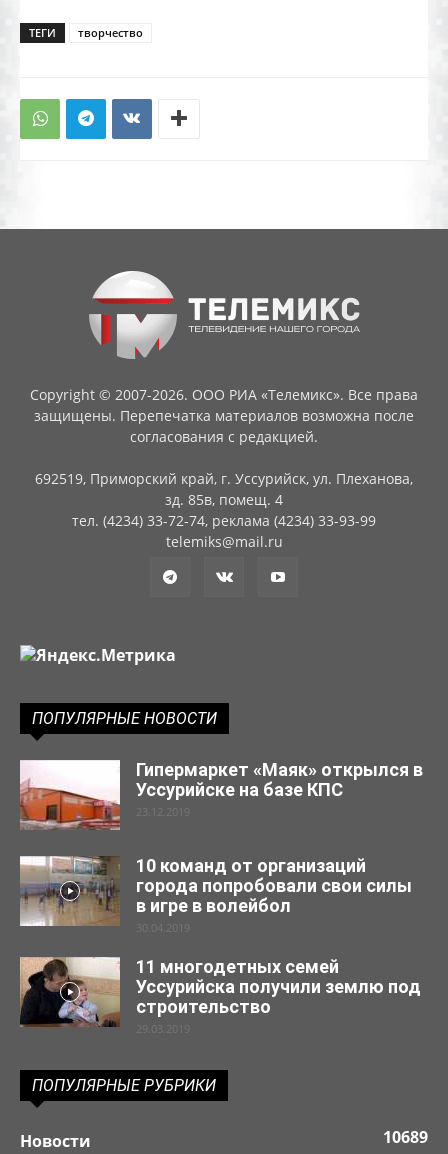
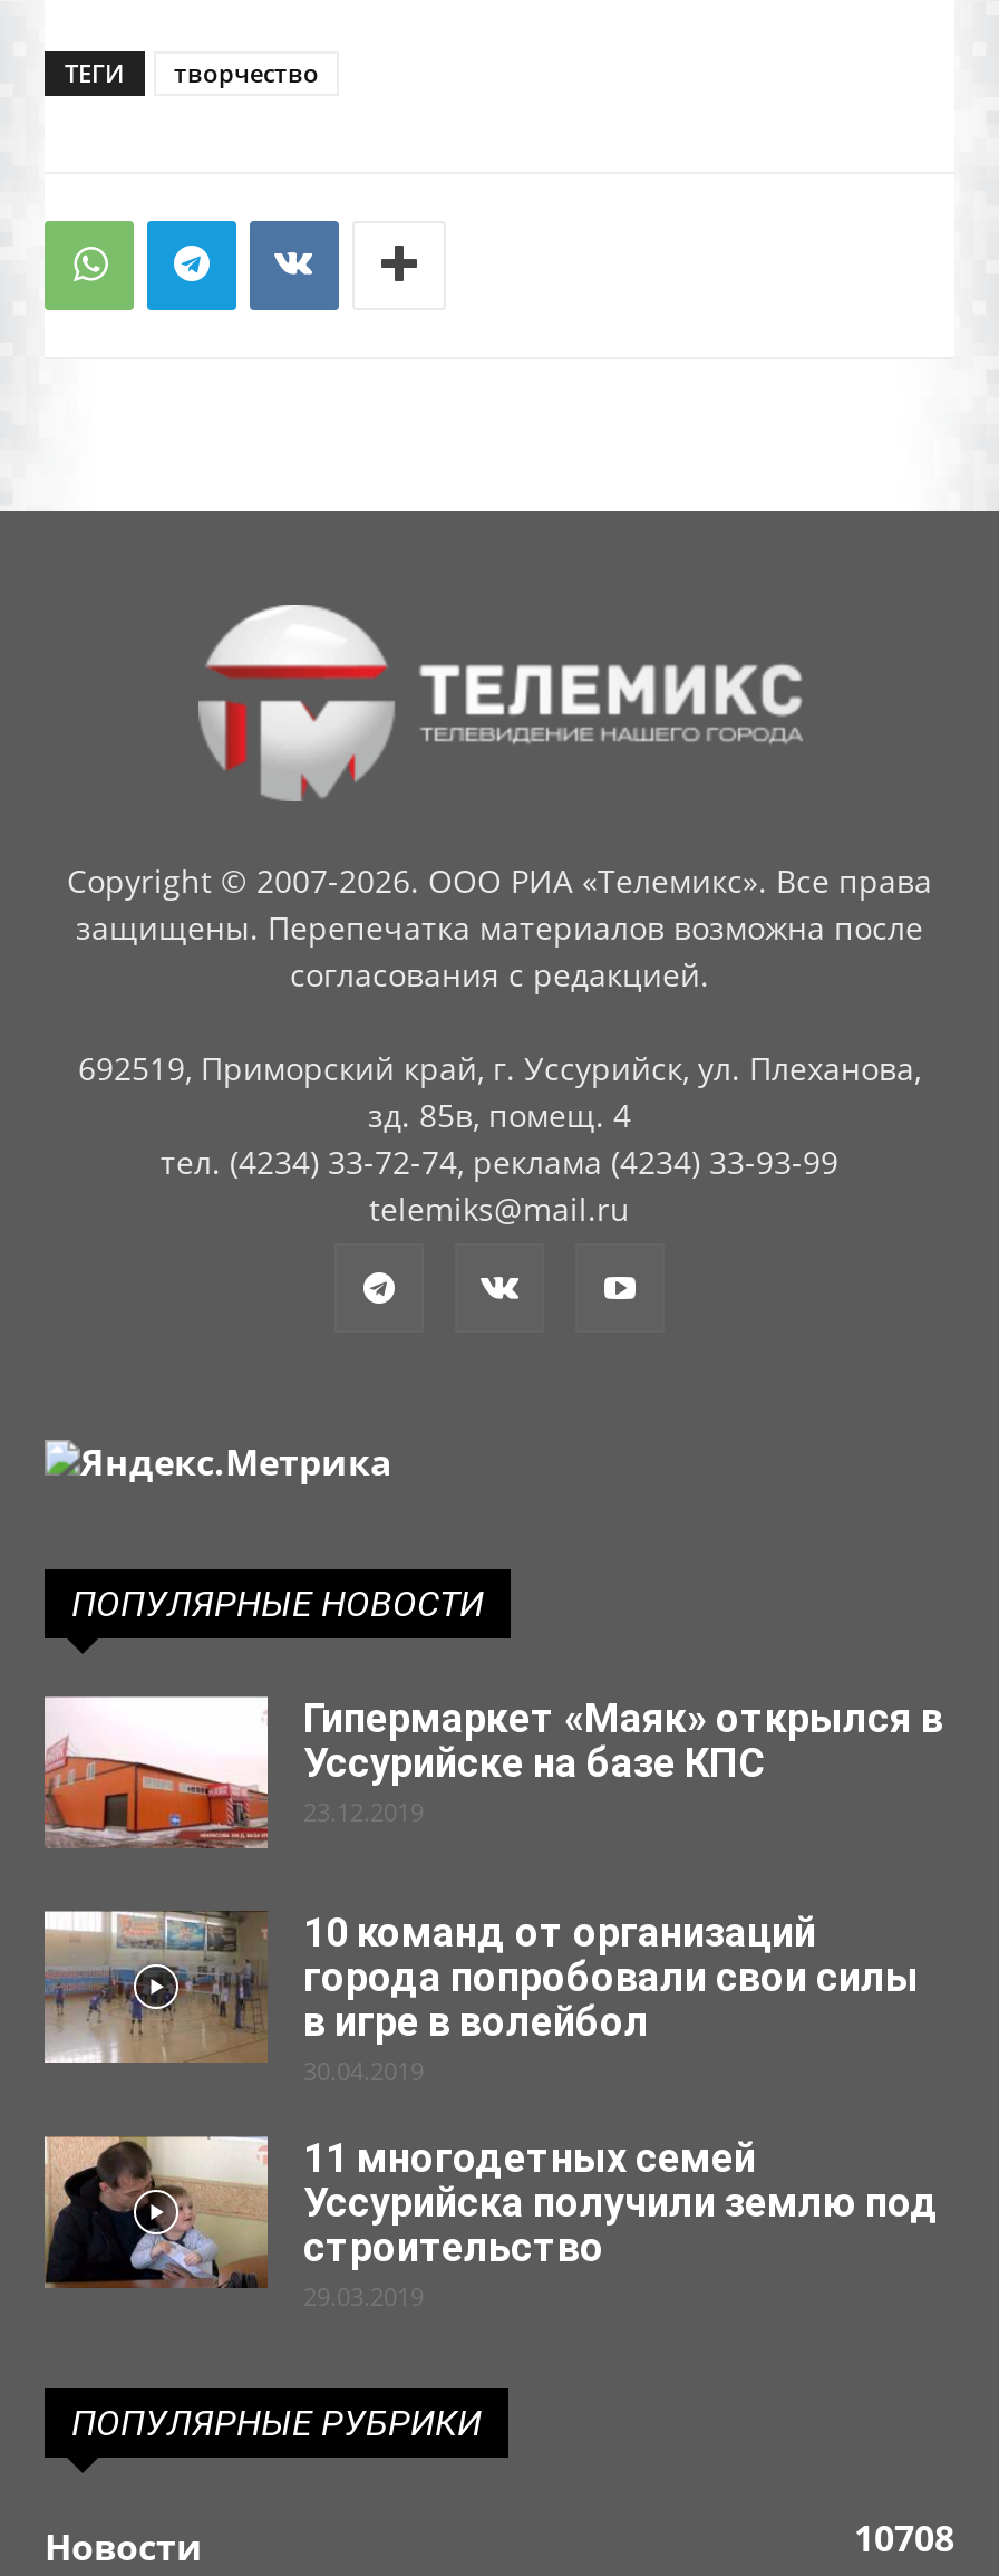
[383,1125,428,1147] 10689 -> [854,2512,954,2561] 10708

